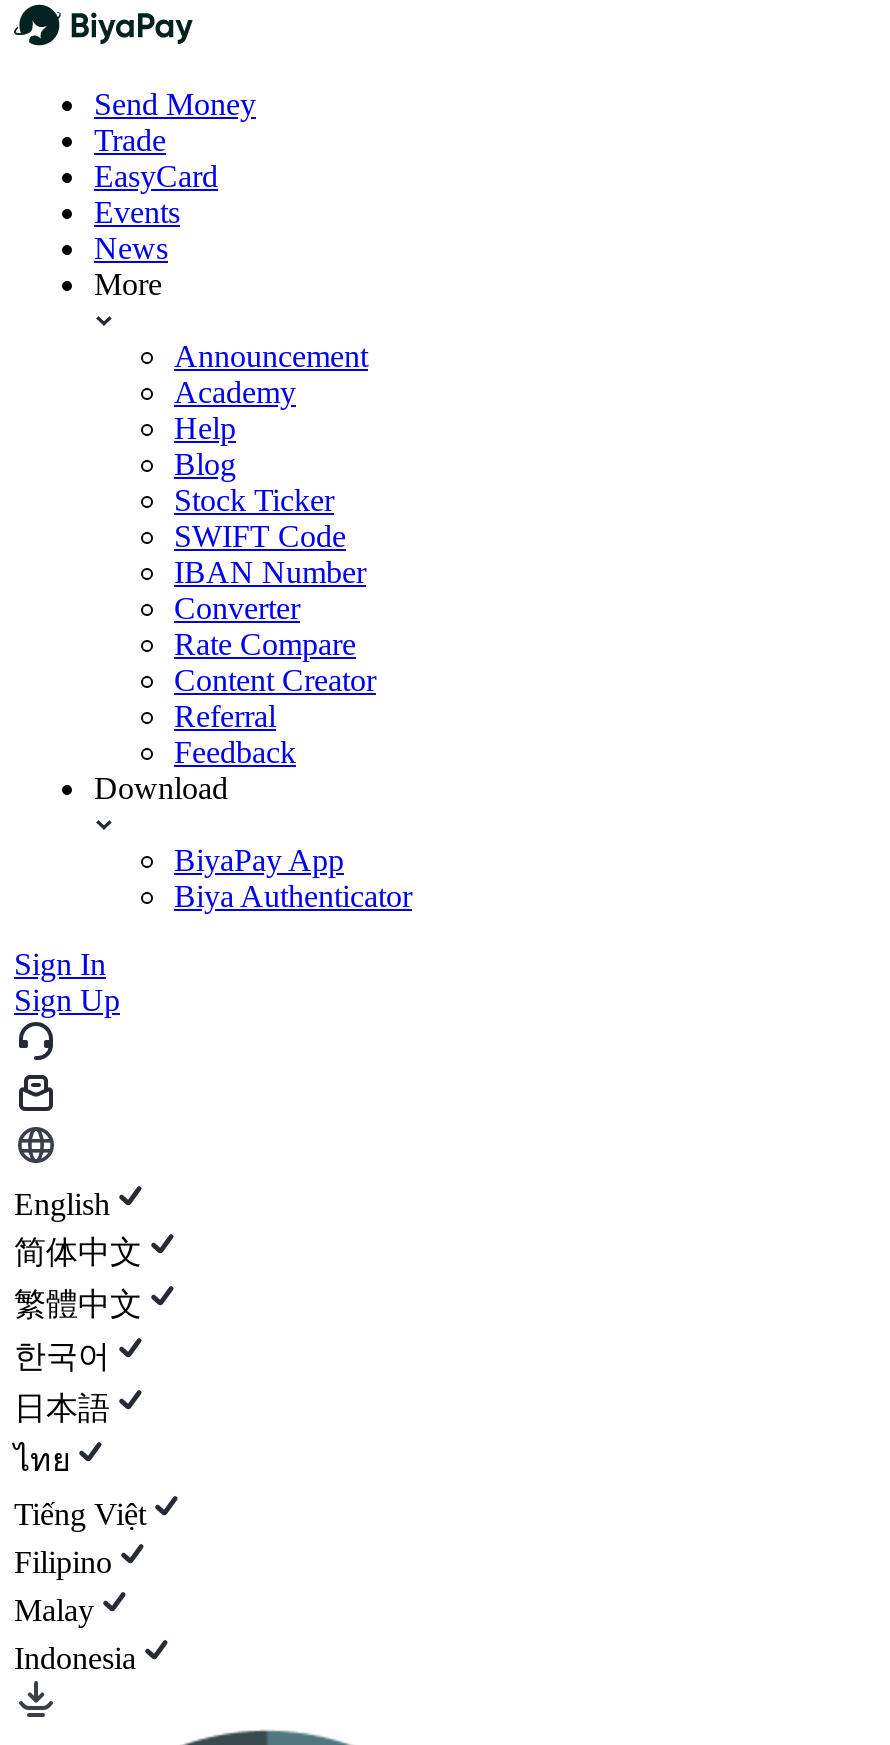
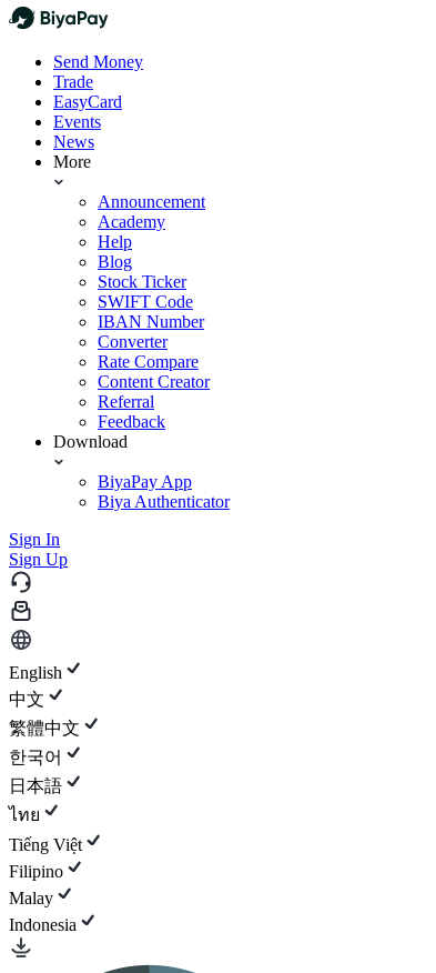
[14,1235,142,1269] 简体中文 -> [9,690,44,709] 中文

